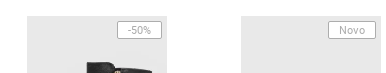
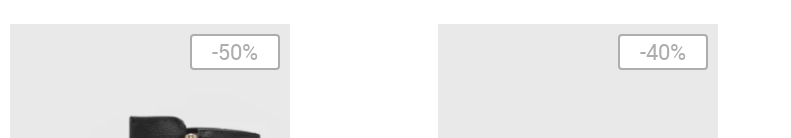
[339,22,365,37] Novo -> [640,37,686,67] -40%

